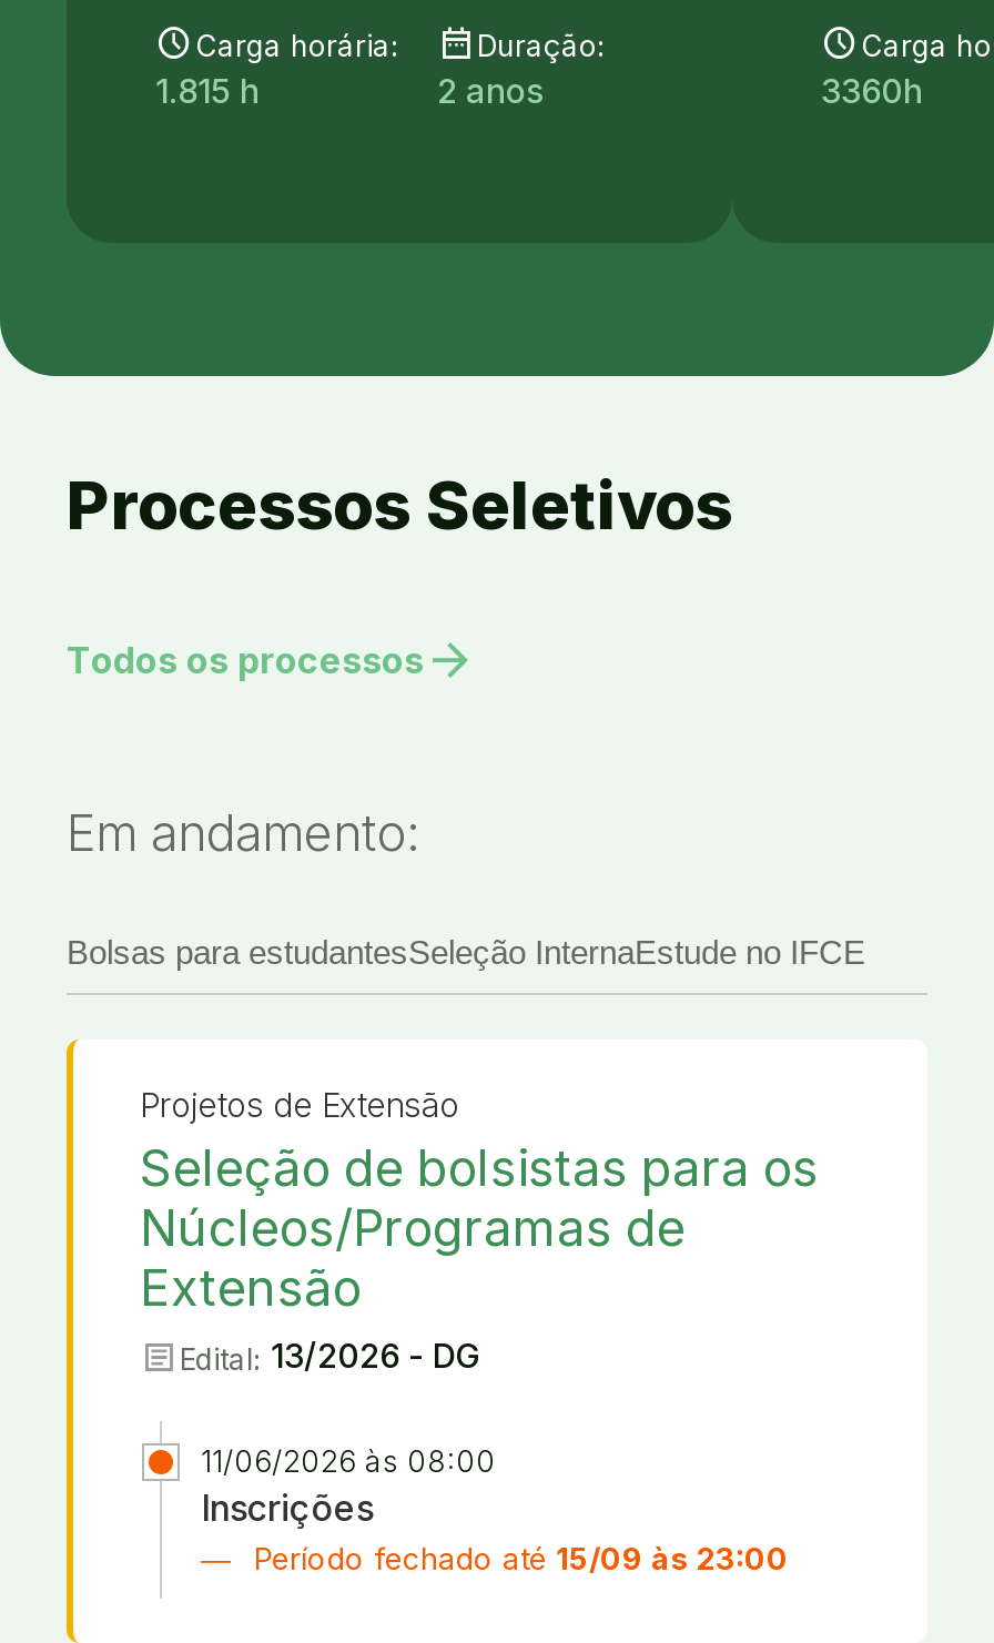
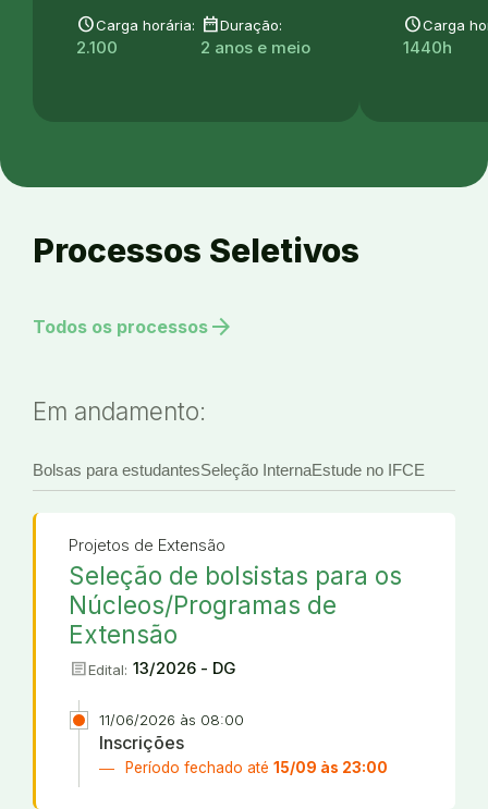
[155,71,260,113] 1.815 h -> [76,37,118,58] 2.100
[437,71,544,113] 2 anos -> [200,37,310,58] 2 anos e meio
[821,71,923,113] 3360h -> [403,37,452,58] 1440h

